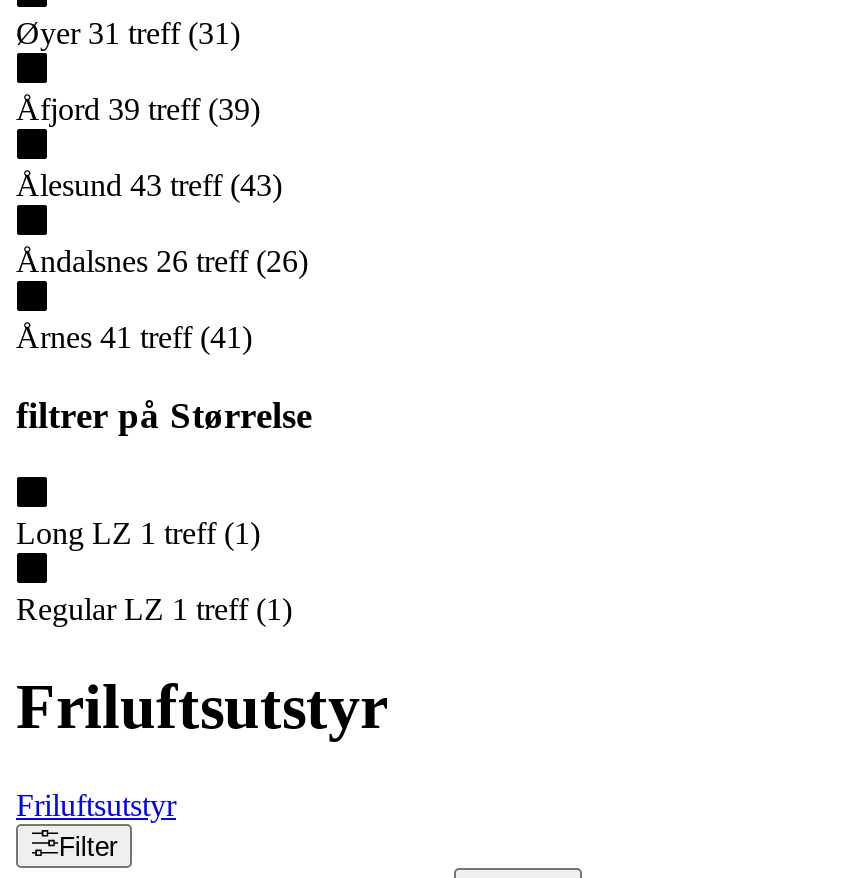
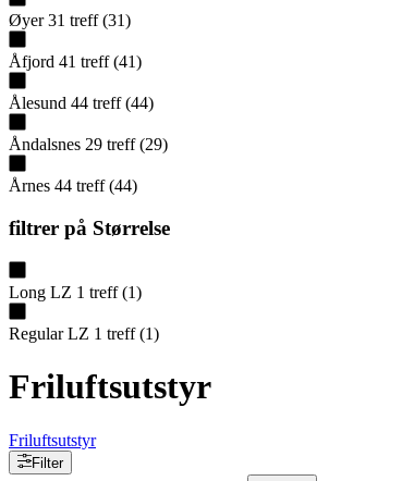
[16,93,260,127] Åfjord 39 treff (39) -> [9,53,142,71] Åfjord 41 treff (41)
[16,169,282,203] Ålesund 43 treff (43) -> [9,94,154,113] Ålesund 44 treff (44)
[16,245,308,279] Åndalsnes 26 treff (26) -> [9,135,168,154] Åndalsnes 29 treff (29)
[16,321,252,355] Årnes 41 treff (41) -> [9,177,137,195] Årnes 44 treff (44)

